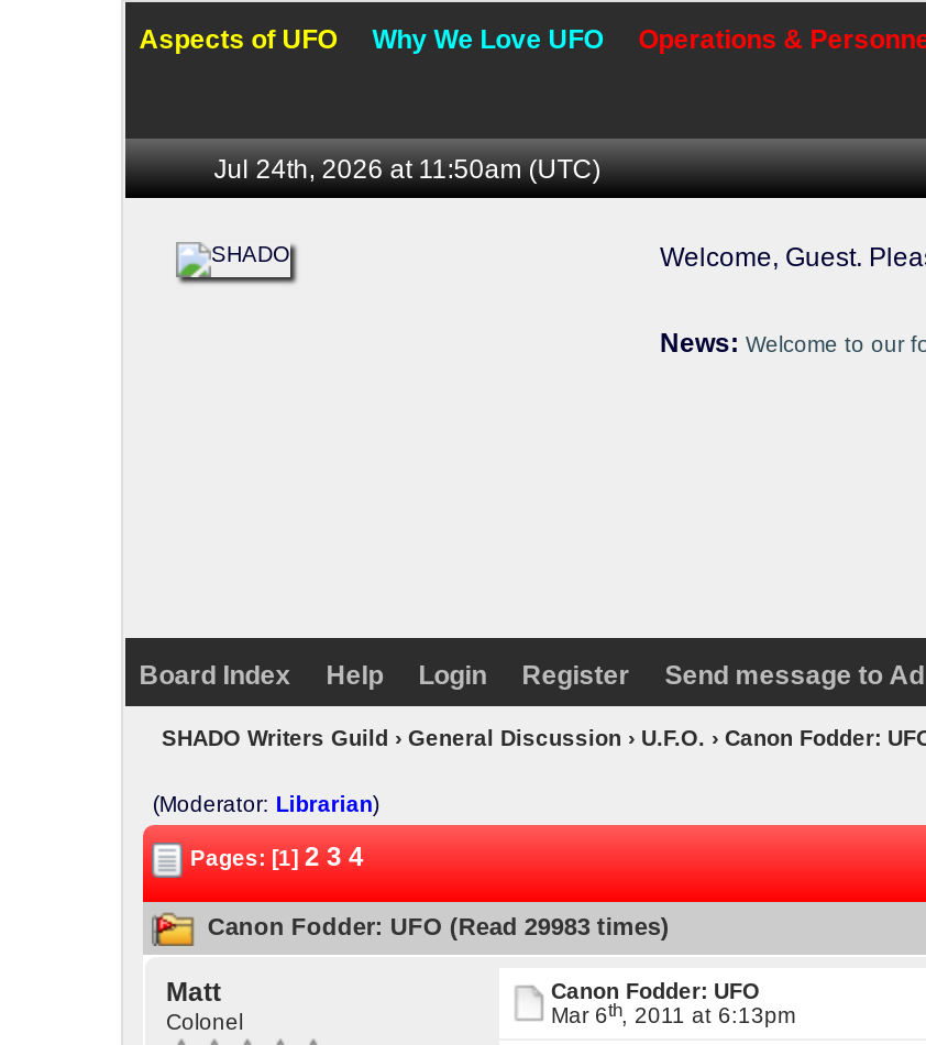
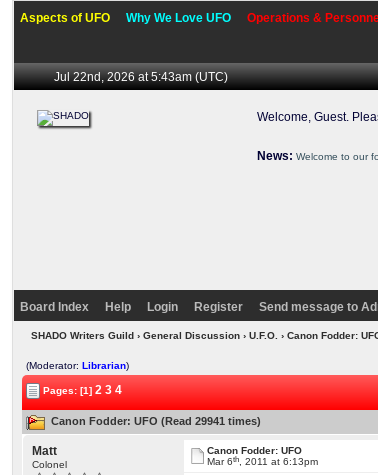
[214,153,601,184] Jul 24th, 2026 at 11:50am (UTC) -> [54,69,228,83] Jul 22nd, 2026 at 5:43am (UTC)
[201,913,670,939] Canon Fodder: UFO (Read 29983 times) -> [48,415,261,427] Canon Fodder: UFO (Read 29941 times)

